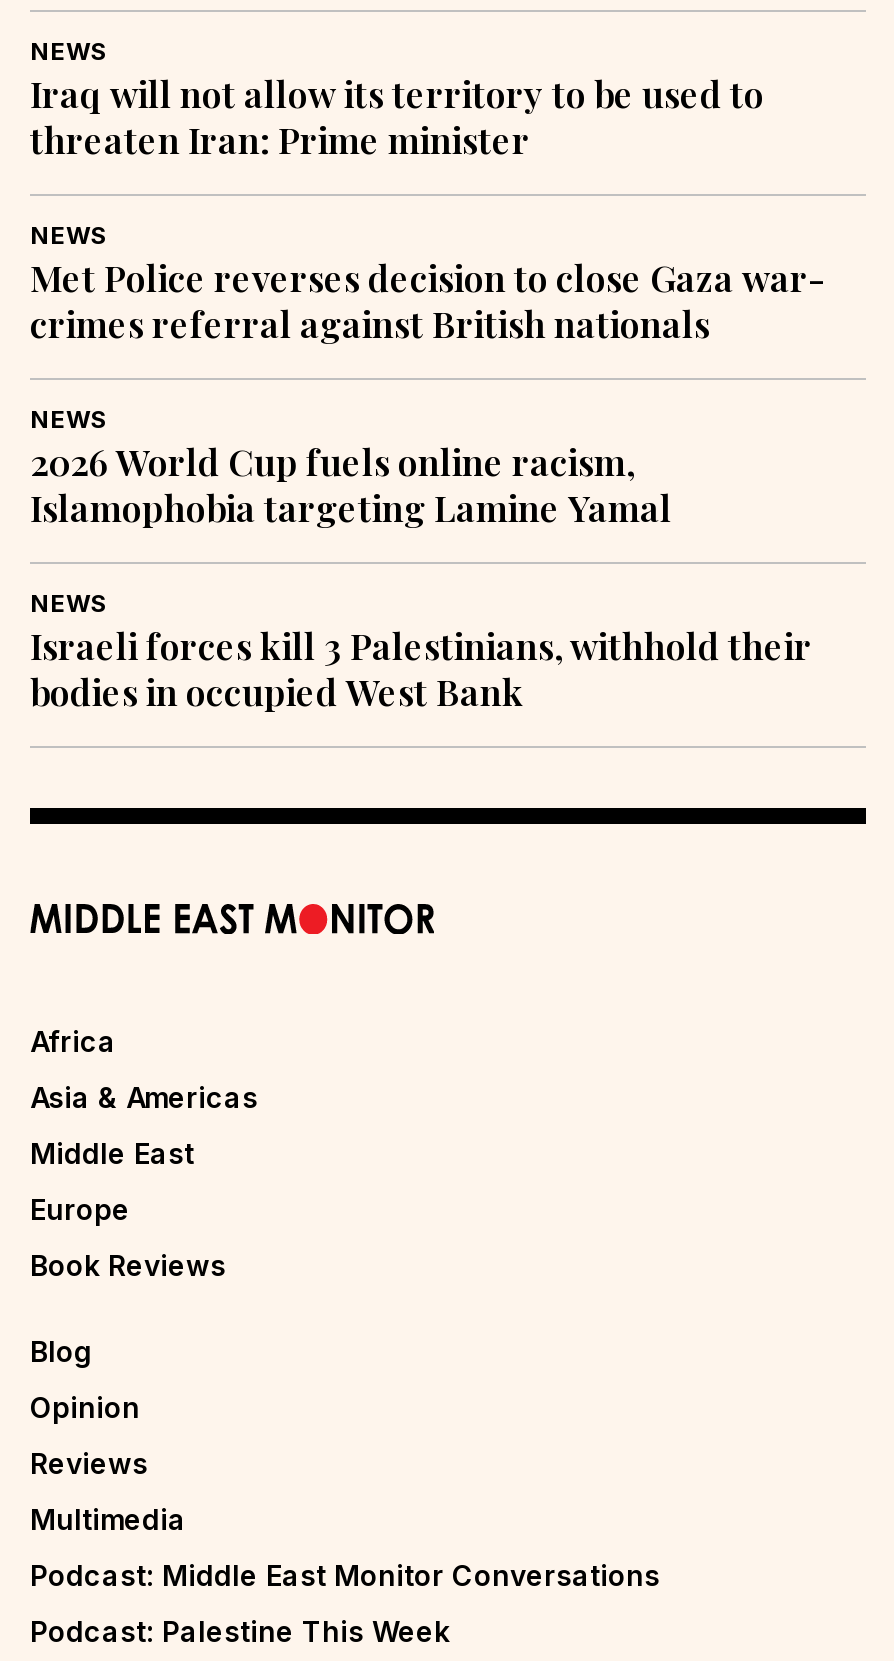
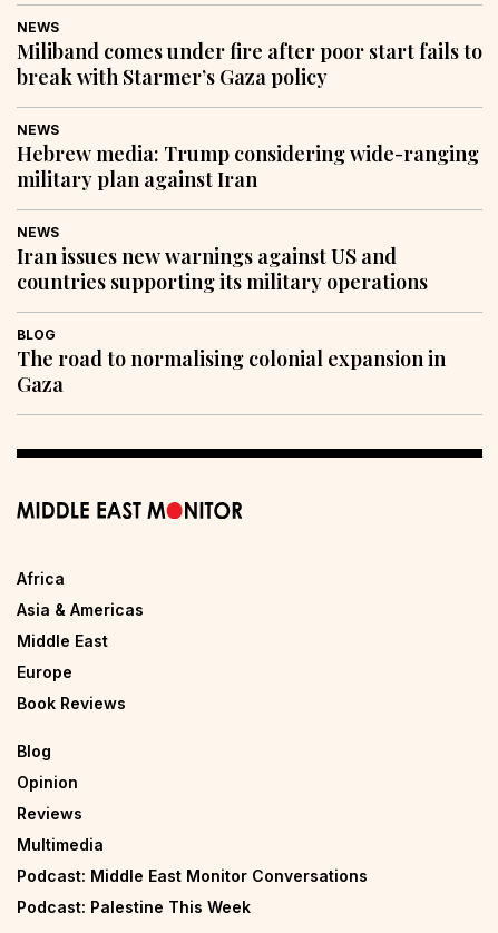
[30,70,764,164] Iraq will not allow its territory to be used to | threaten Iran: Prime minister -> [17,38,482,90] Miliband comes under fire after poor start fails to | break with Starmer’s Gaza policy
[30,254,824,348] Met Police reverses decision to close Gaza war- | crimes referral against British nationals -> [17,141,479,193] Hebrew media: Trump considering wide-ranging | military plan against Iran
[30,438,672,532] 2026 World Cup fuels online racism, | Islamophobia targeting Lamine Yamal -> [17,243,428,295] Iran issues new warnings against US and | countries supporting its military operations
[30,588,812,716] NEWS | Israeli forces kill 3 Palestinians, withhold their | bodies in occupied West Bank -> [17,326,446,398] BLOG | The road to normalising colonial expansion in | Gaza

